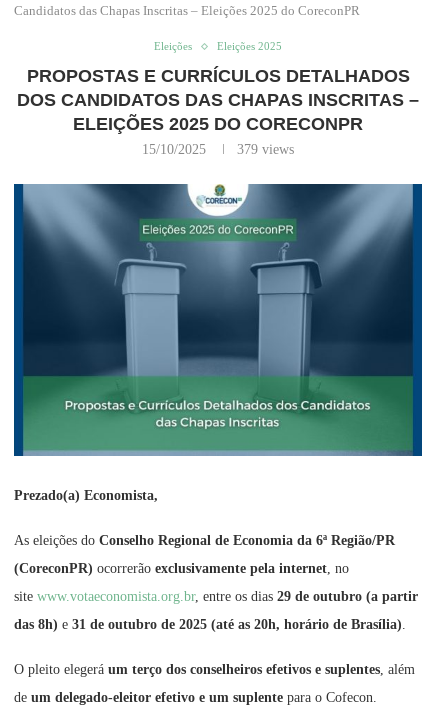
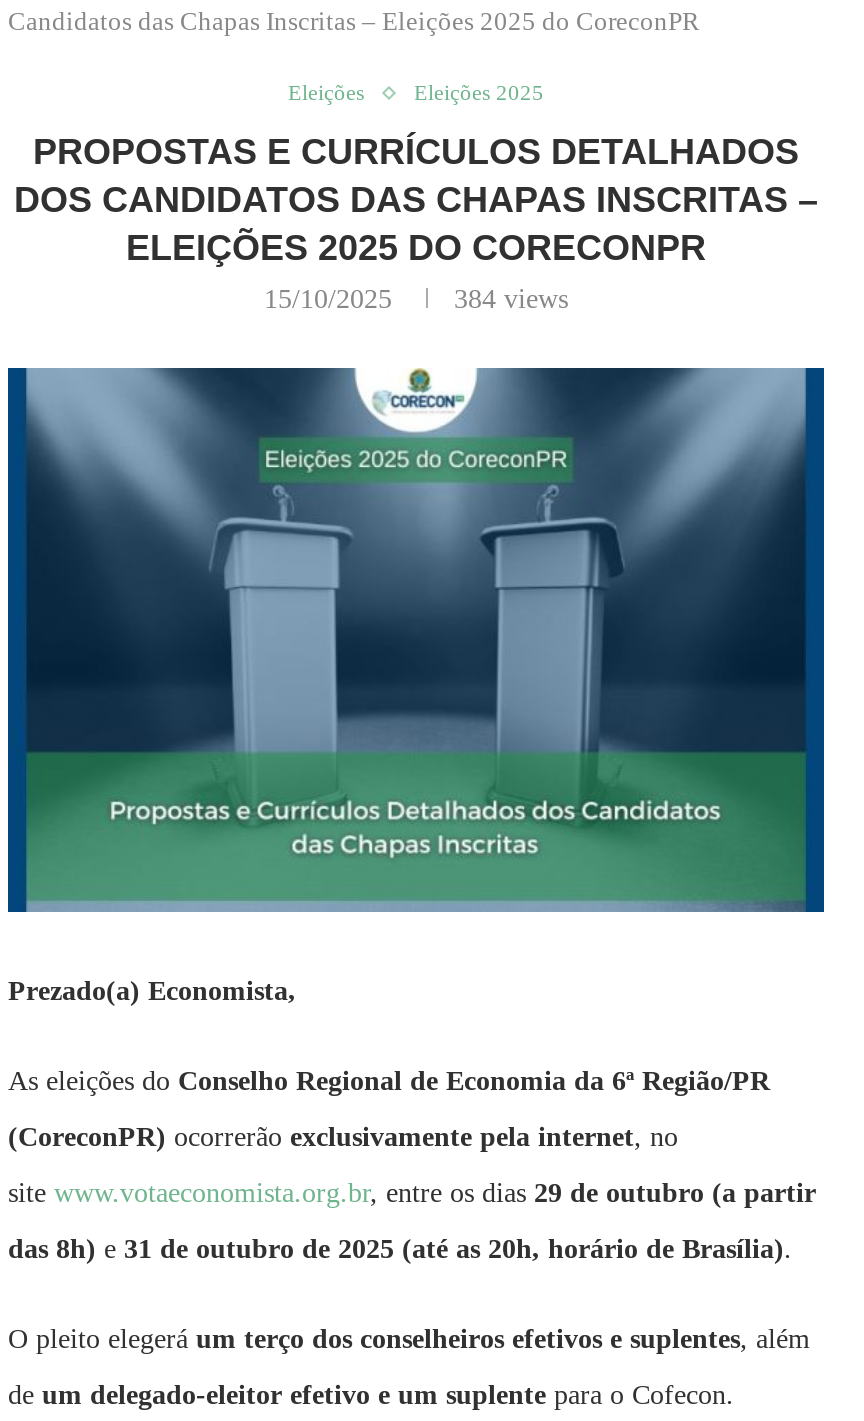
[237,142,294,157] 379 views -> [454,284,568,314] 384 views

